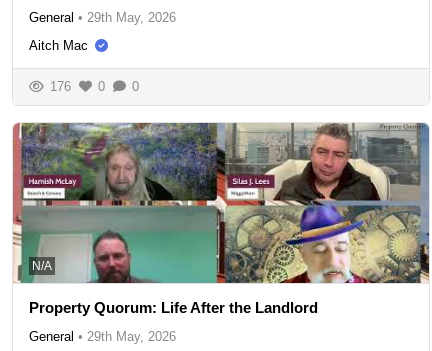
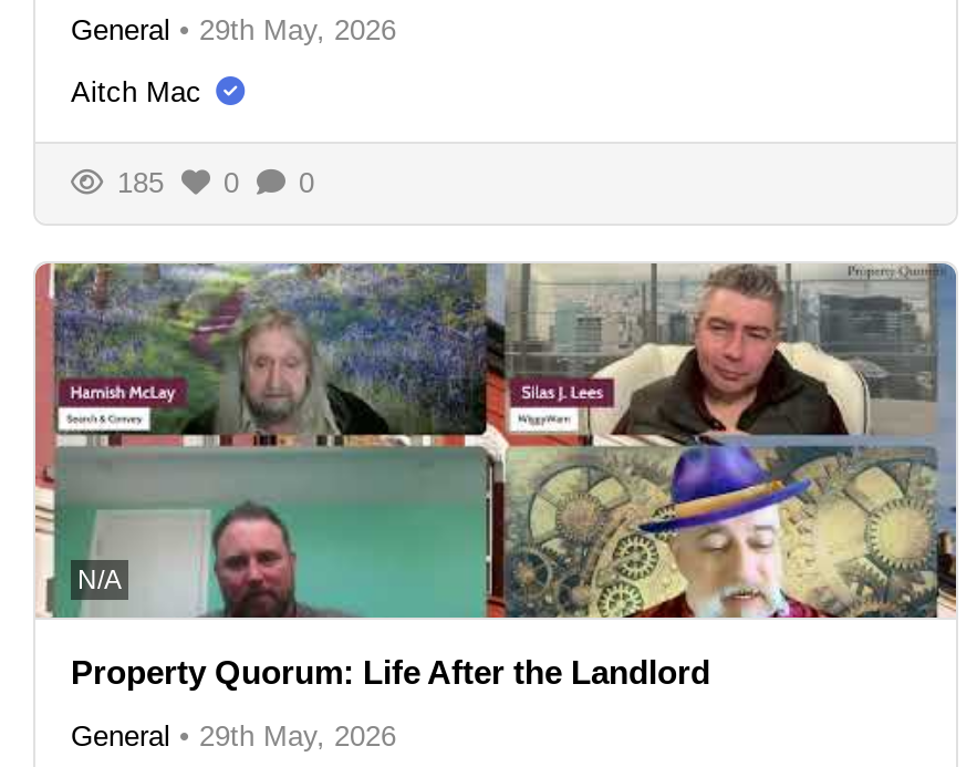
[46,79,139,94] 176 0 0 -> [108,165,314,198] 185 0 0

